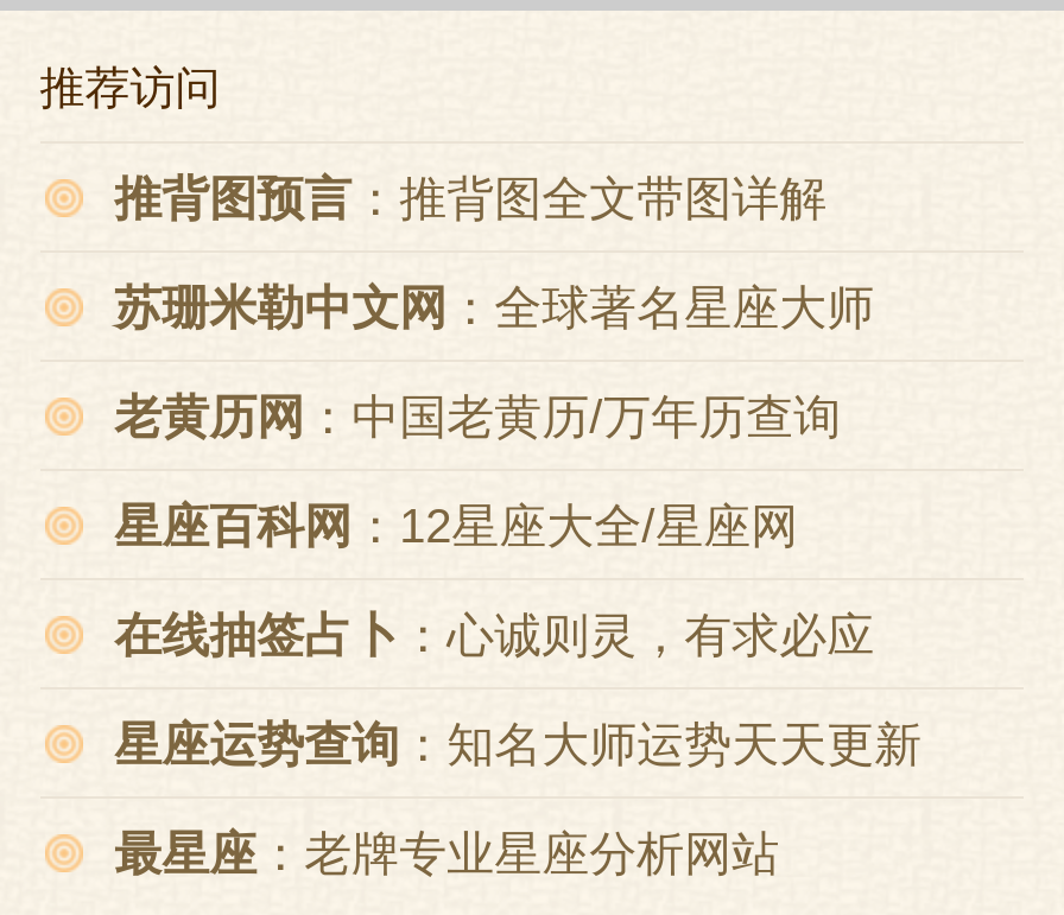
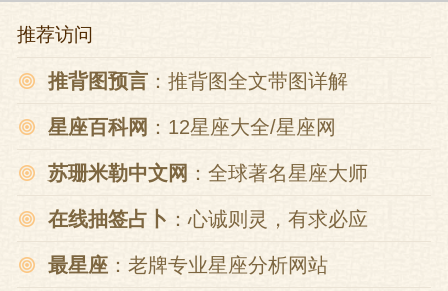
moved [114,282,874,334] -> [48,162,368,184]: 苏珊米勒中文网：全球著名星座大师
[114,390,841,443] 老黄历网：中国老黄历/万年历查询 -> none
[114,718,922,770] 星座运势查询：知名大师运势天天更新 -> none

